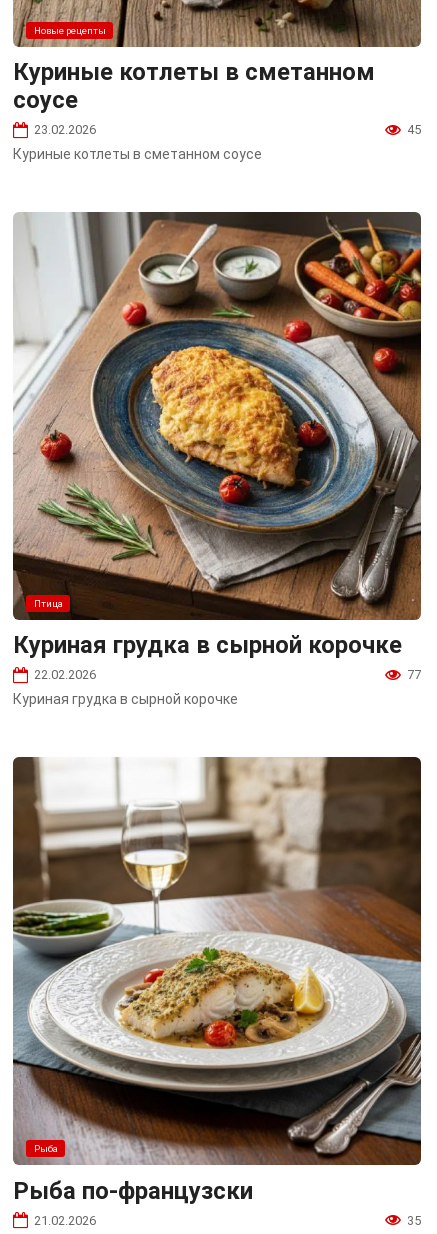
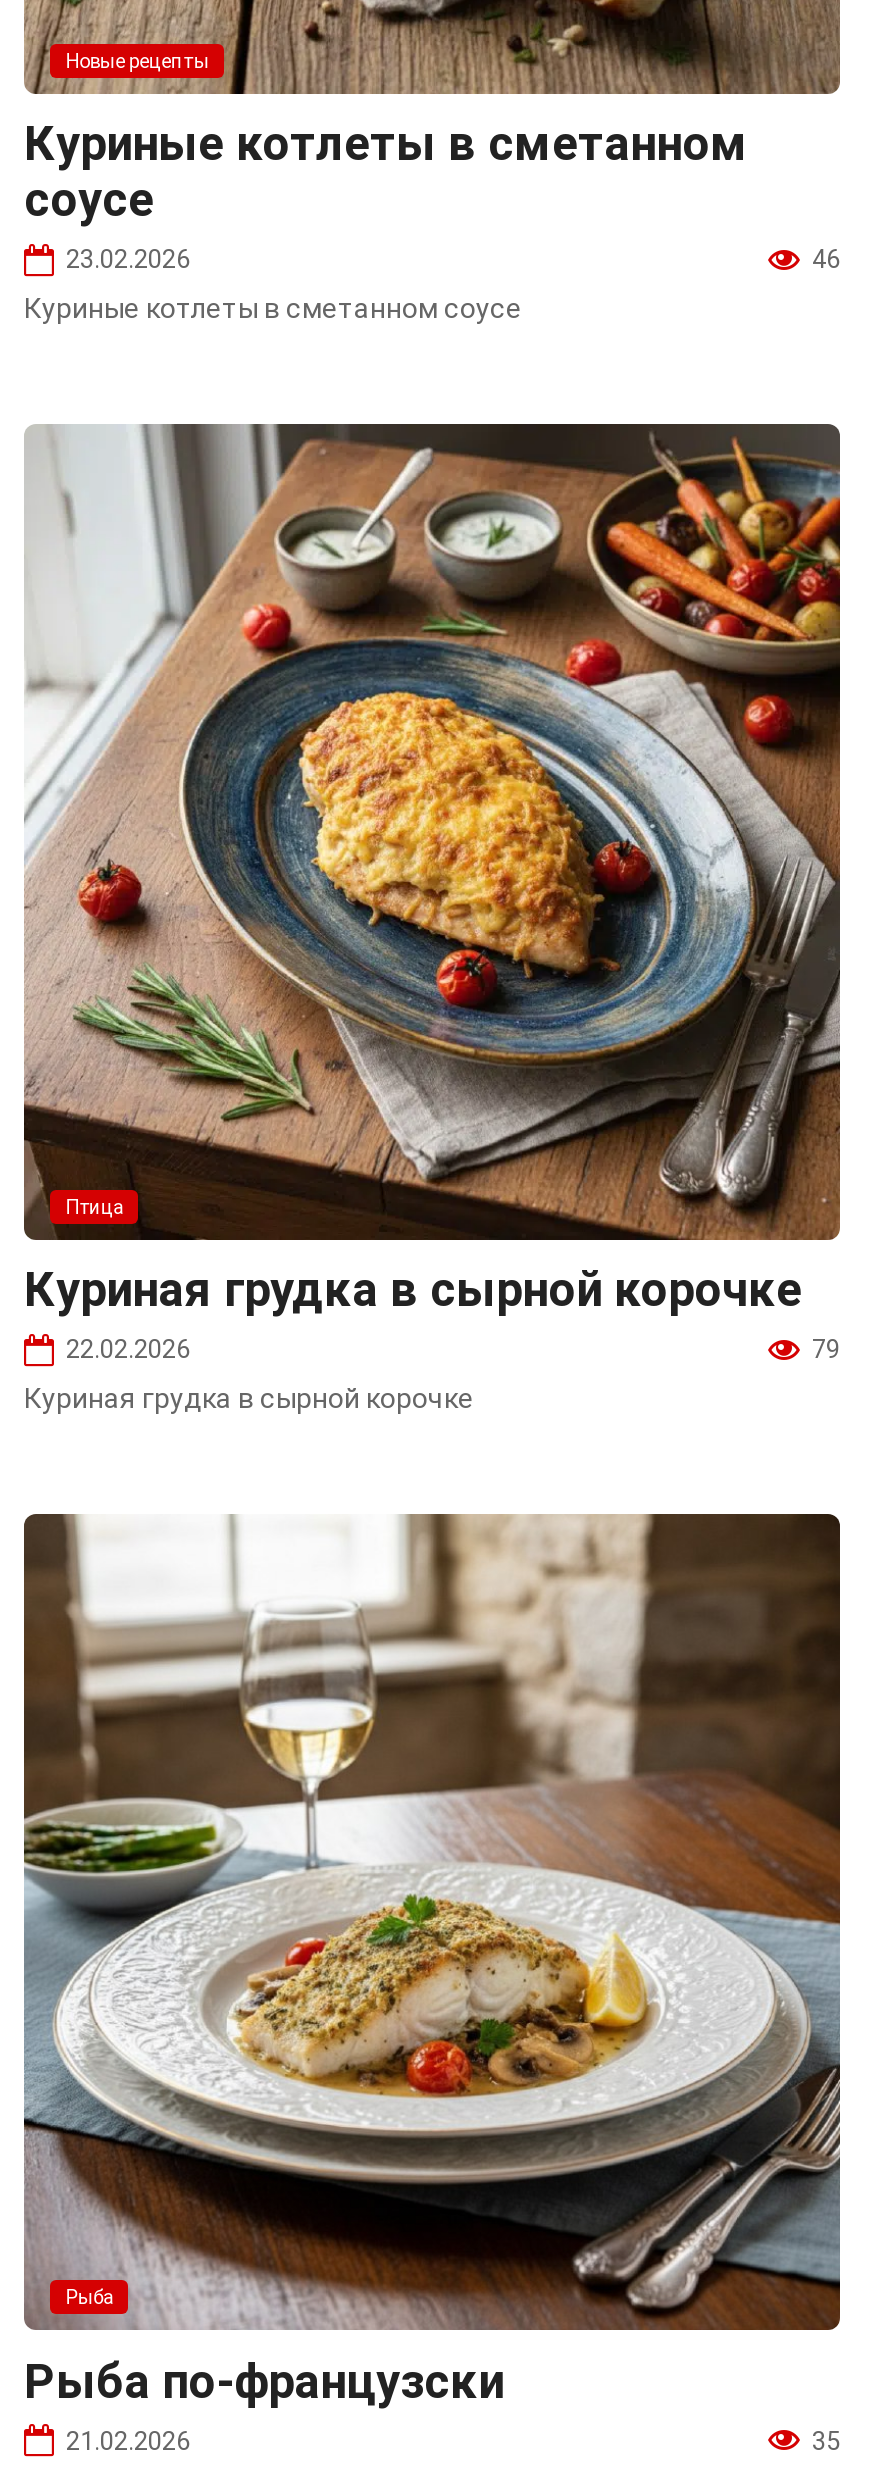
[407,122,421,137] 45 -> [812,244,840,274] 46
[407,667,421,682] 77 -> [812,1335,840,1365] 79

